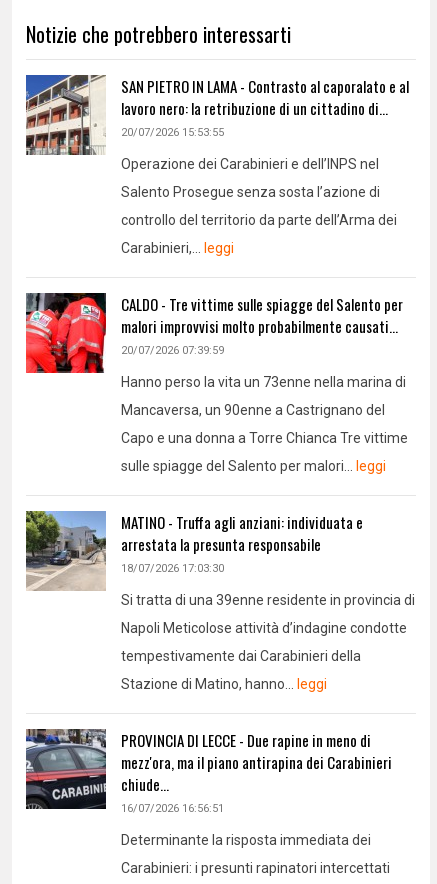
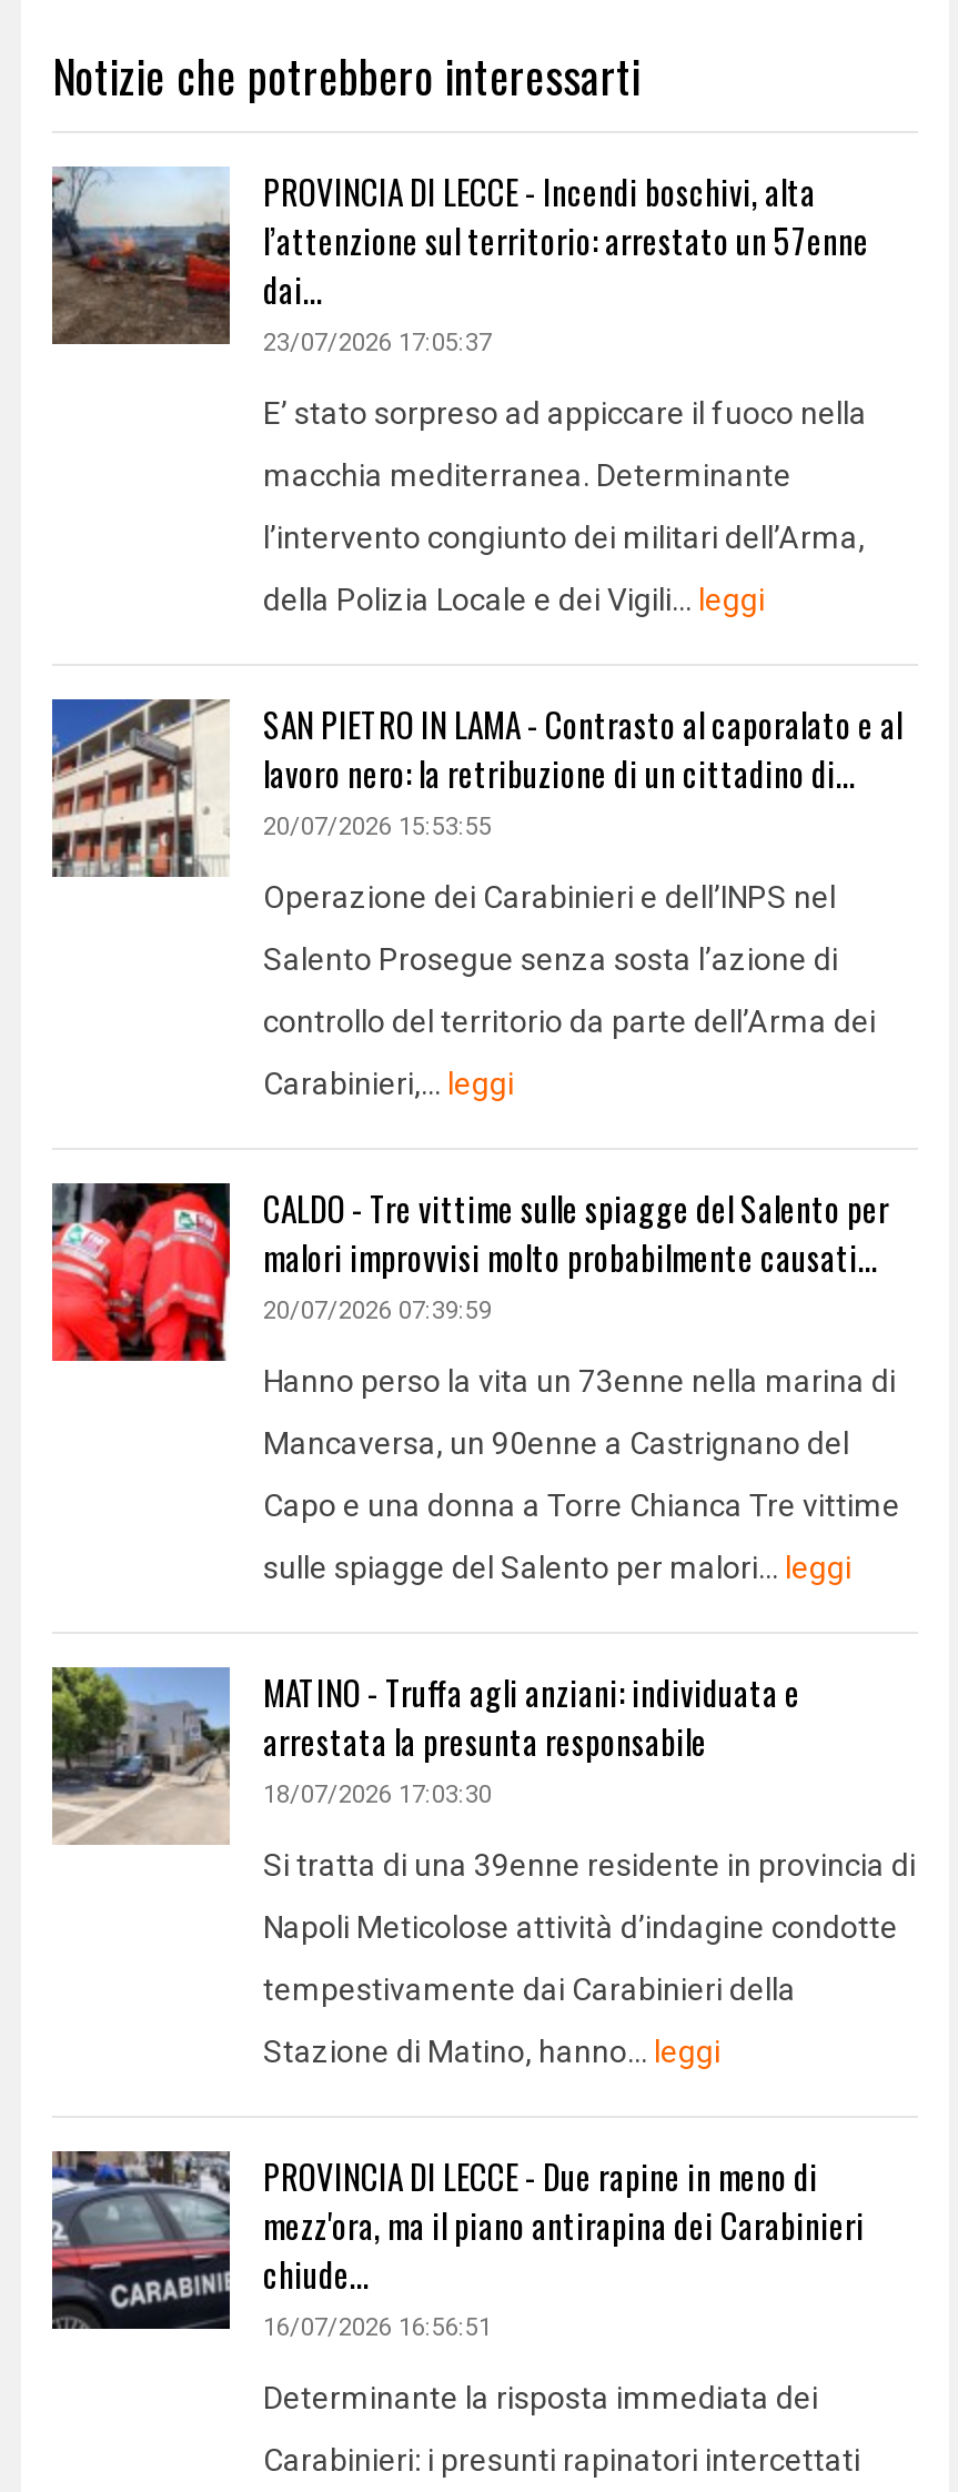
none -> [50,165,869,616] [image] | PROVINCIA DI LECCE - Incendi boschivi, alta | l’attenzione sul territorio: arrestato un 57enne | dai... | 23/07/2026 17:05:37 | E’ stato sorpreso ad appiccare il fuoco nella | macchia mediterranea. Determinante | l’intervento congiunto dei militari dell’Arma, | della Polizia Locale e dei Vigili... leggi

